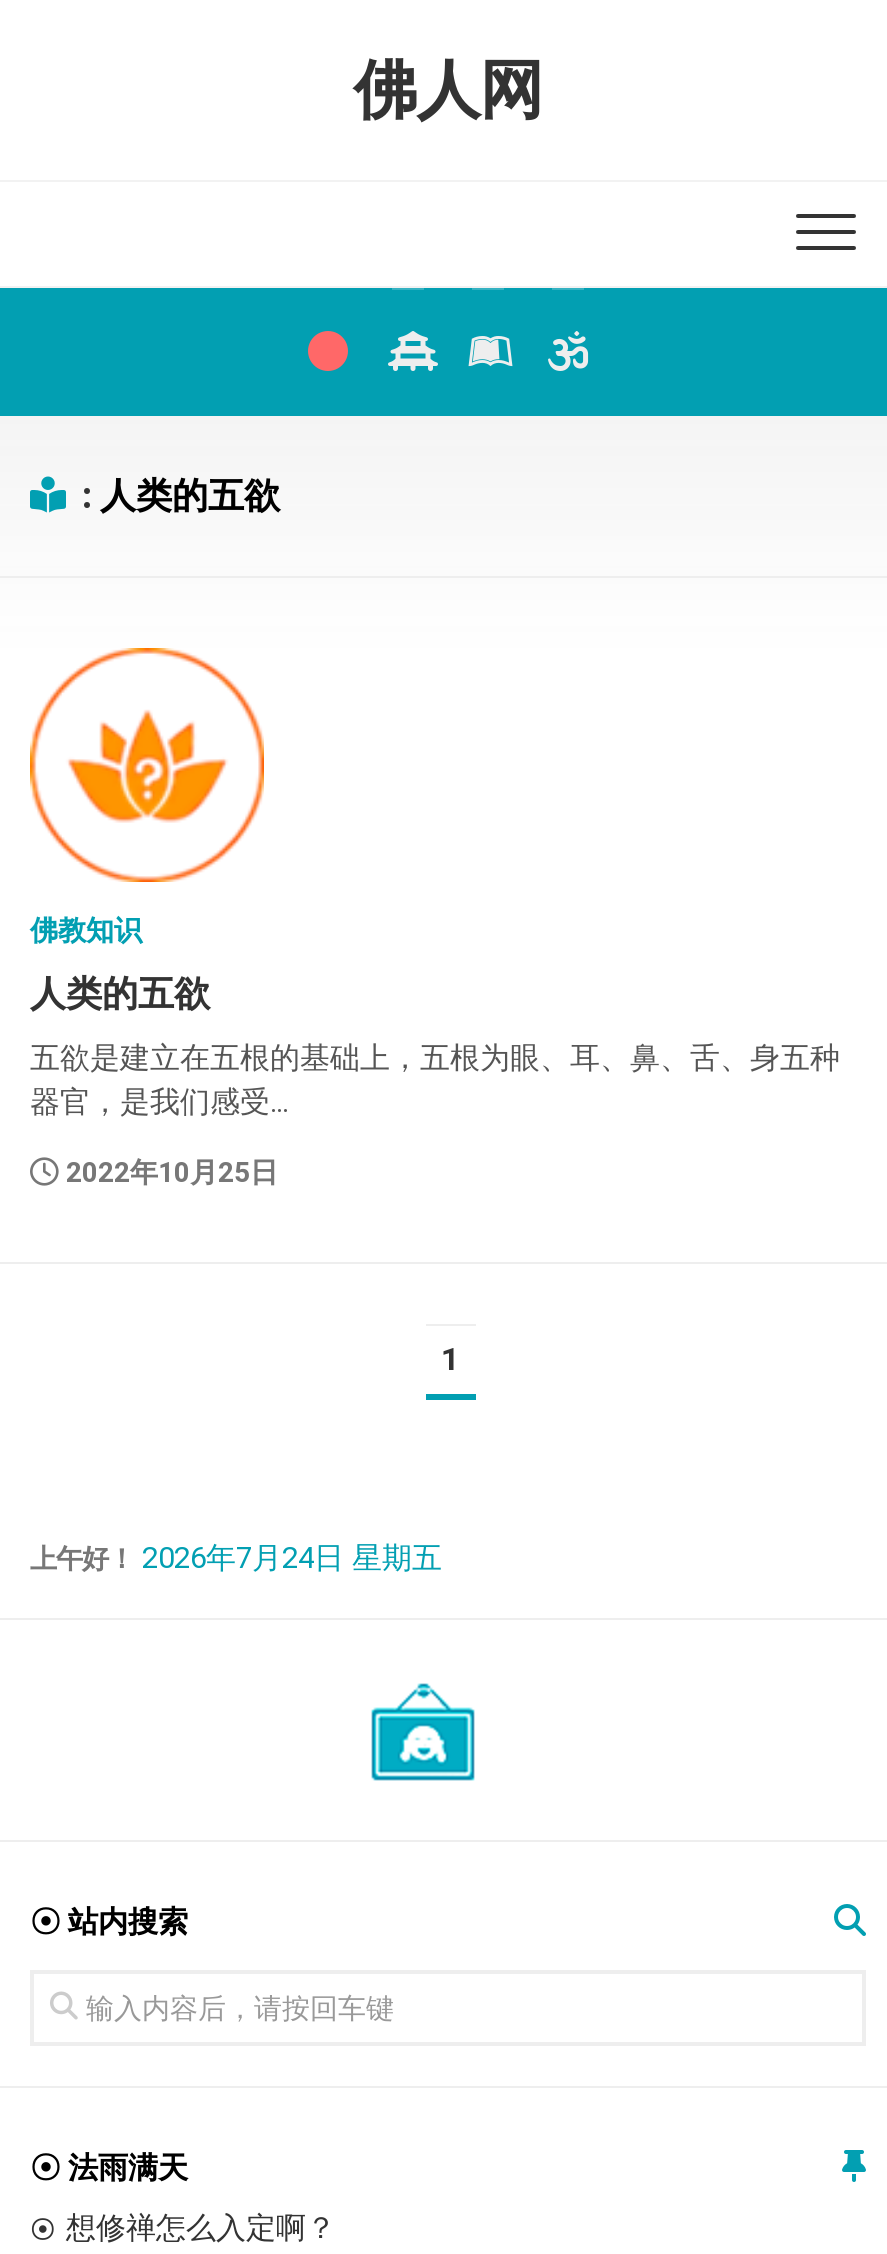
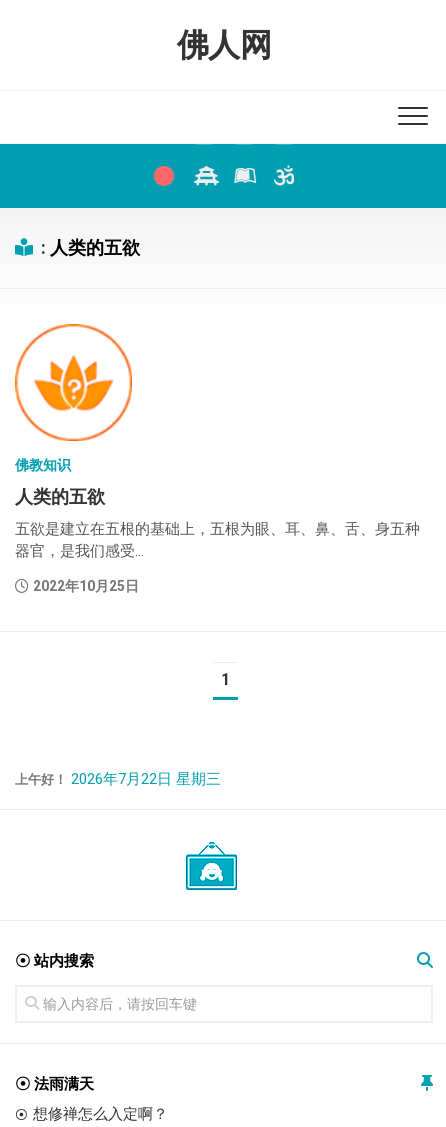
[30,1540,442,1576] 上午好！ 2026年7月24日 星期五 -> [15,770,221,788] 上午好！ 2026年7月22日 星期三

